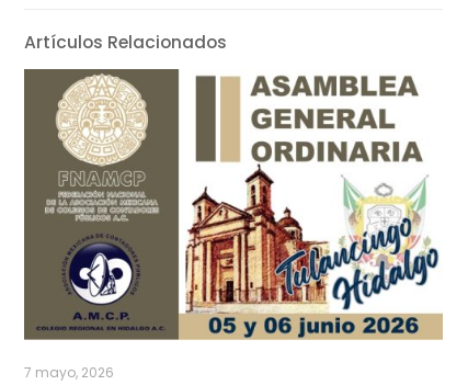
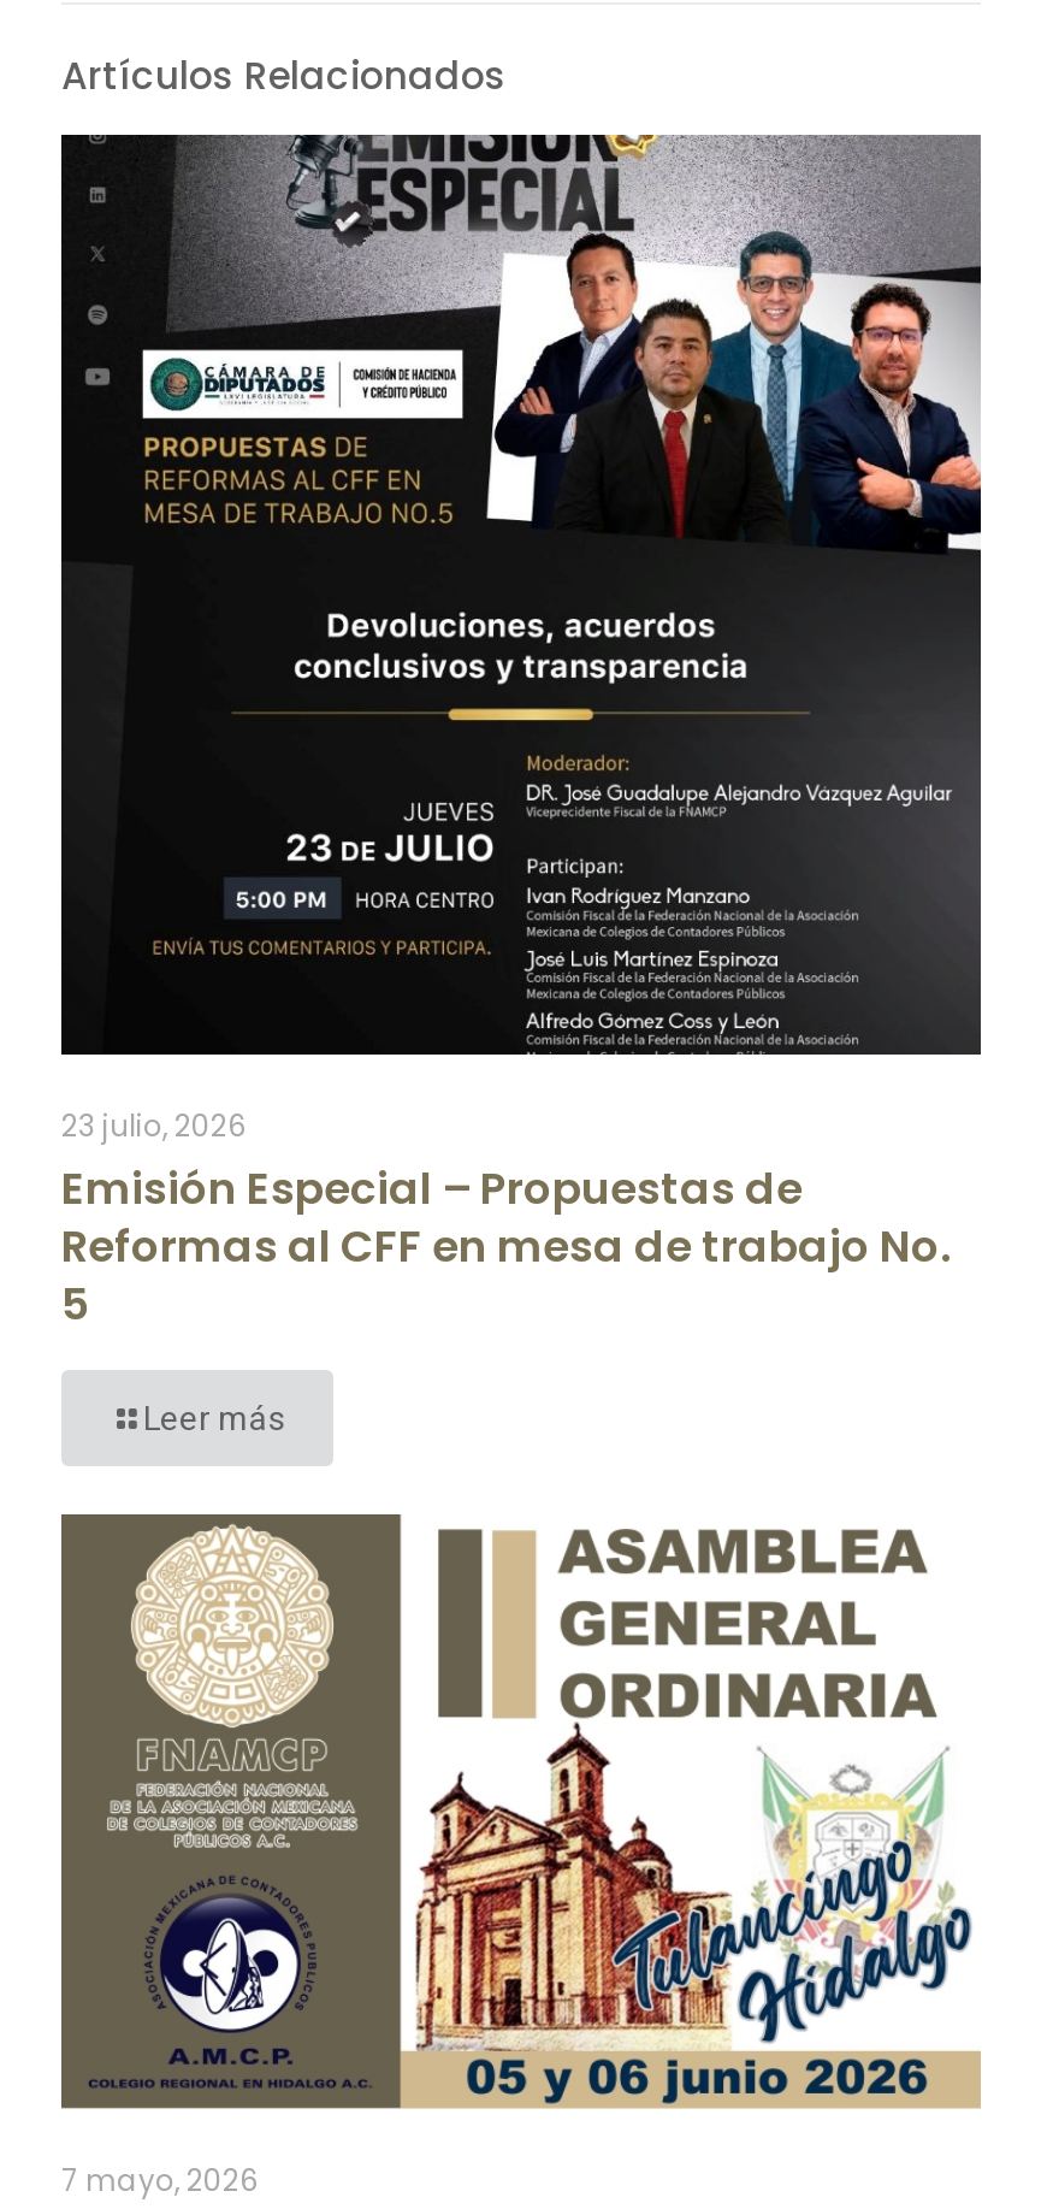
none -> [59,131,983,1438] [image] | 23 julio, 2026 | Emisión Especial – Propuestas de | Reformas al CFF en mesa de trabajo No. | 5 | Leer más

